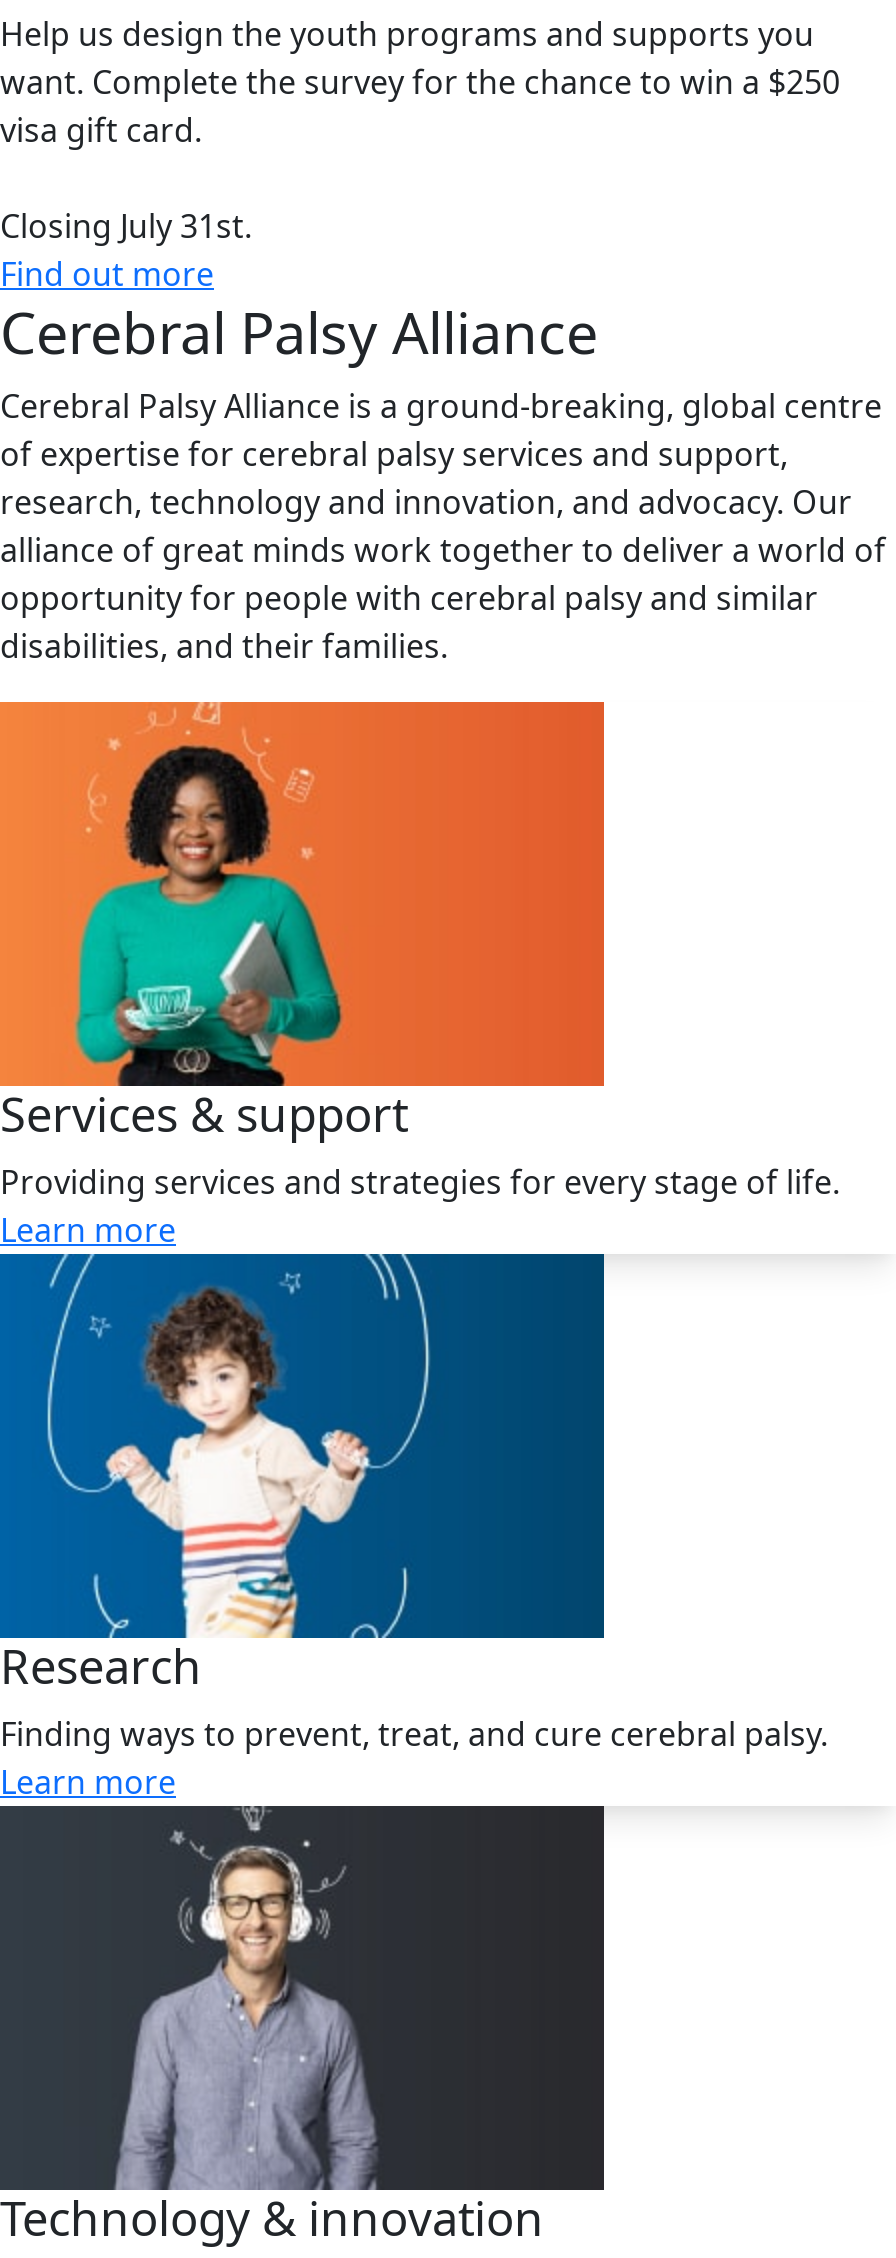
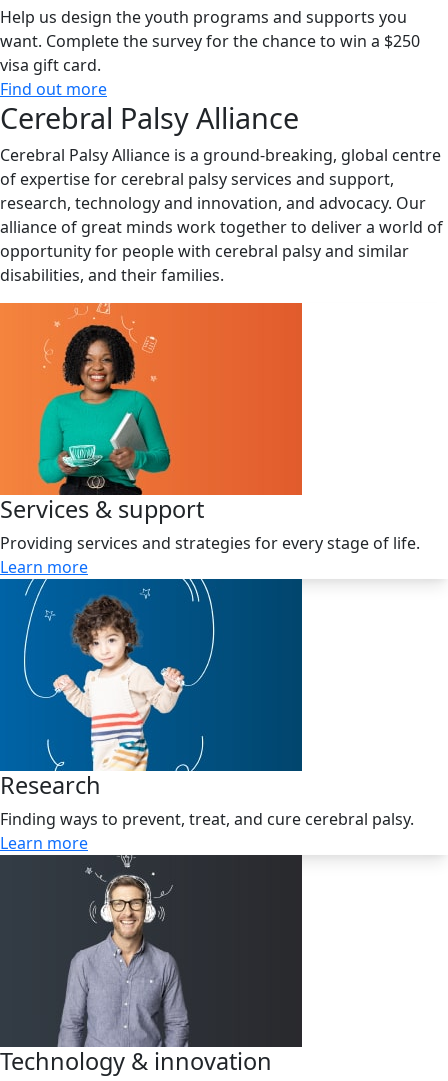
[0,203,252,247] Closing July 31st. -> none

